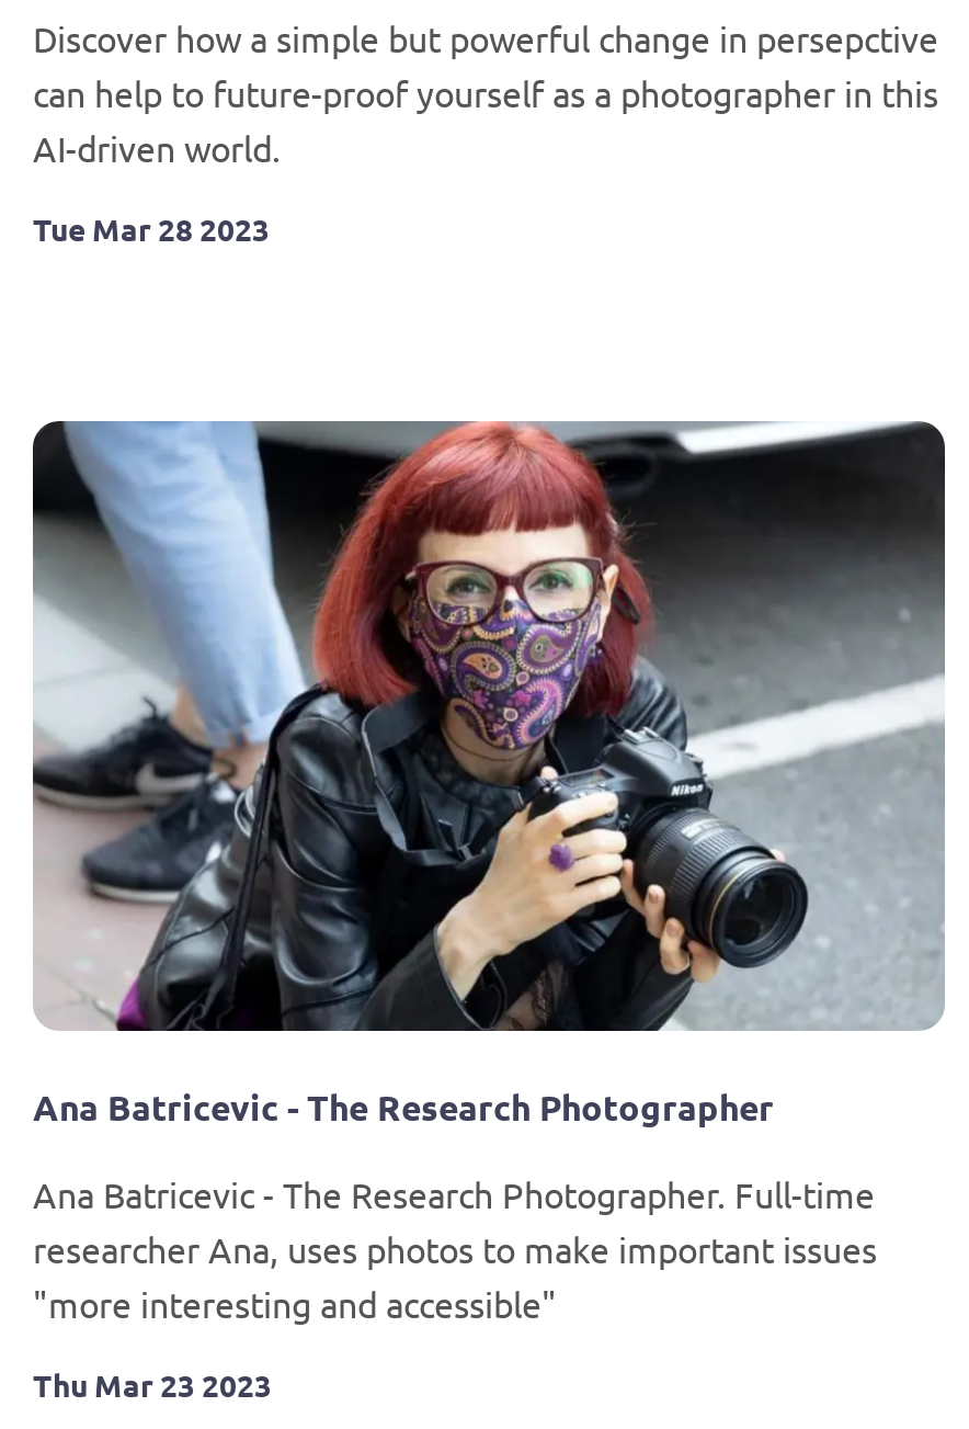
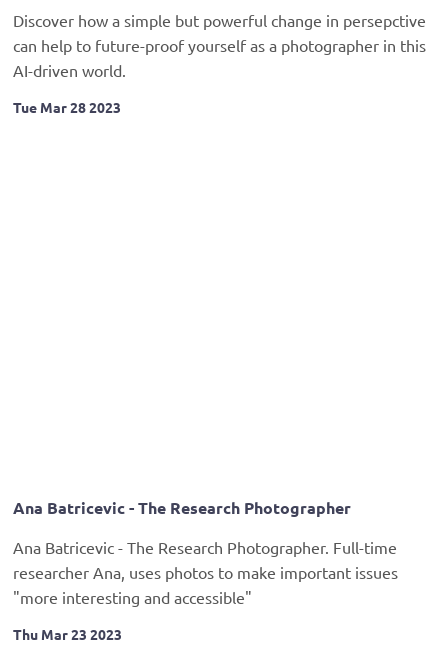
[31,419,947,1033] [image] -> none

